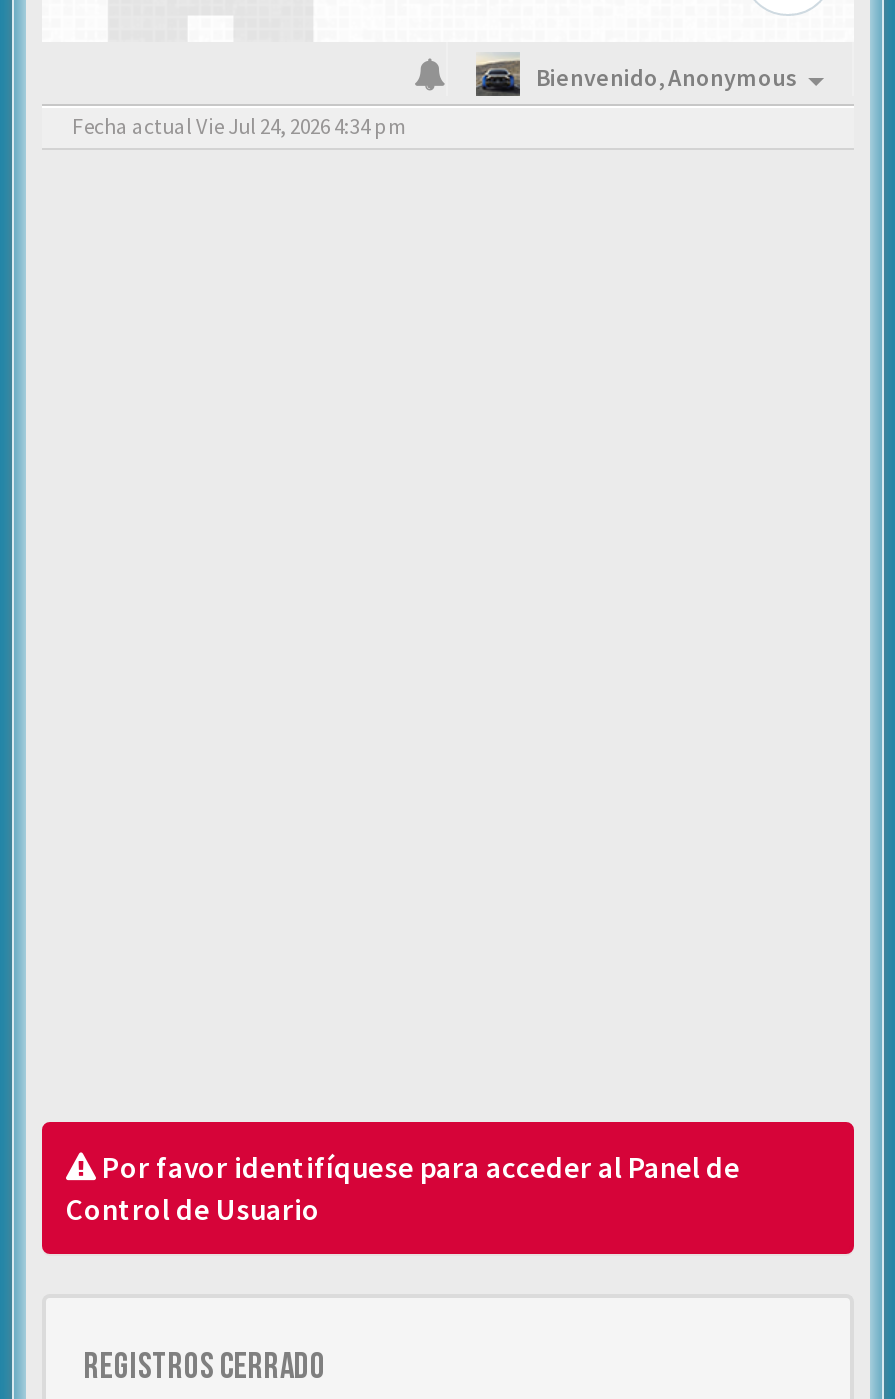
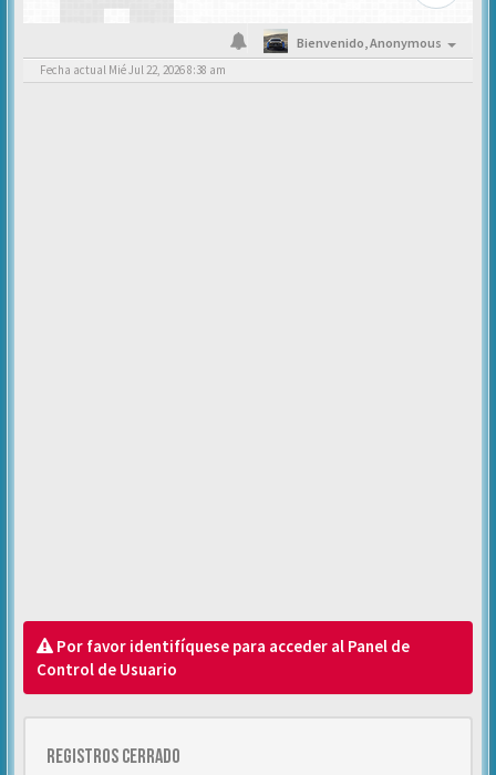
[72,112,406,140] Fecha actual Vie Jul 24, 2026 4:34 pm -> [40,62,226,77] Fecha actual Mié Jul 22, 2026 8:38 am

